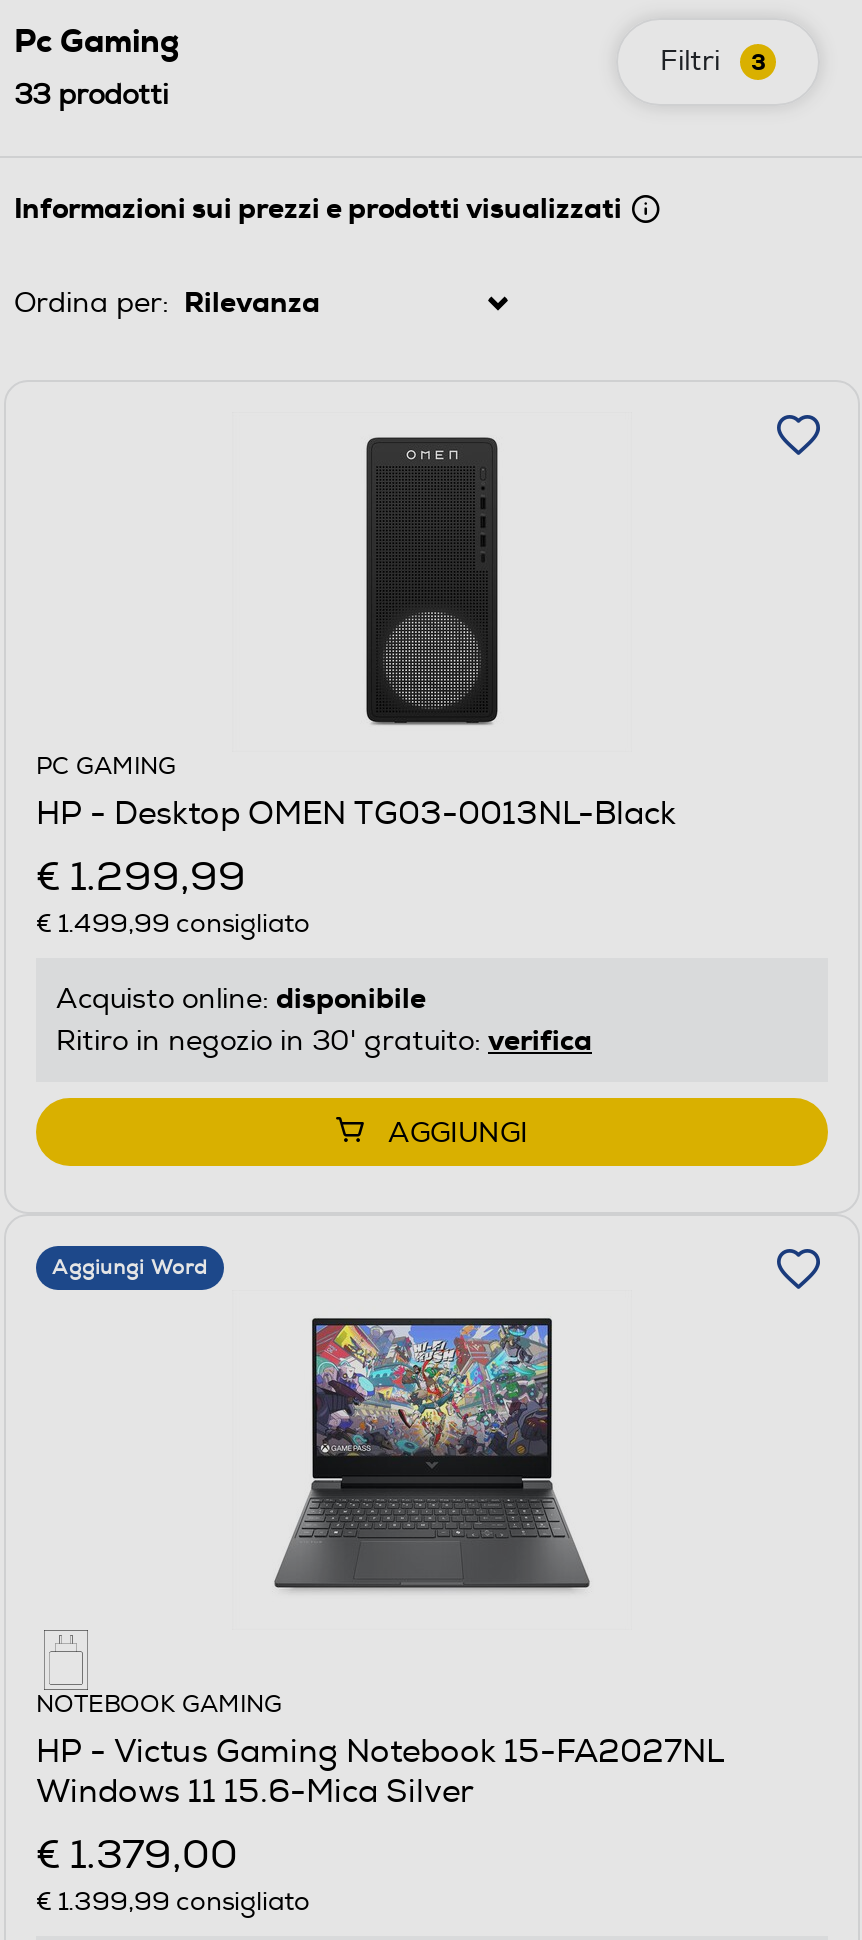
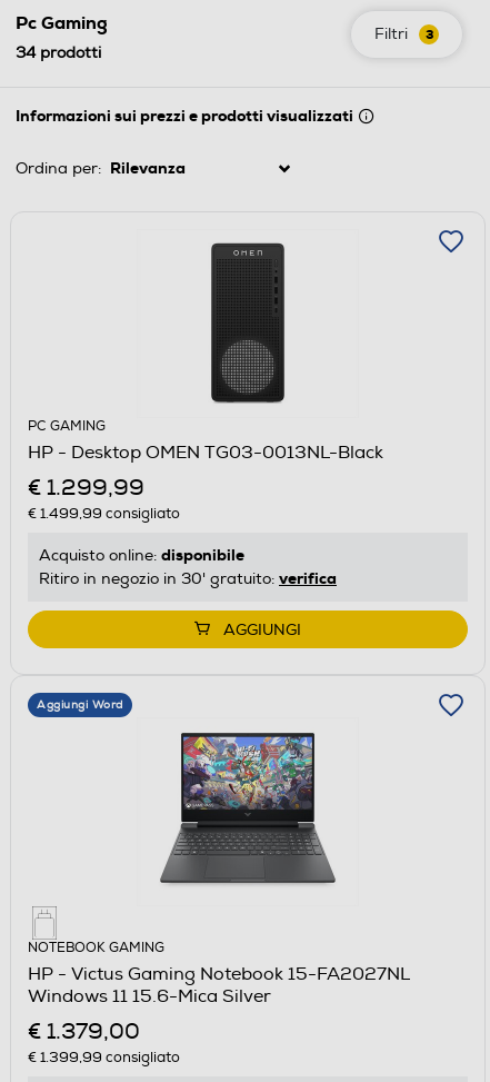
[14,77,168,111] 33 prodotti -> [16,43,101,62] 34 prodotti

